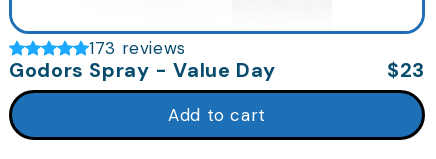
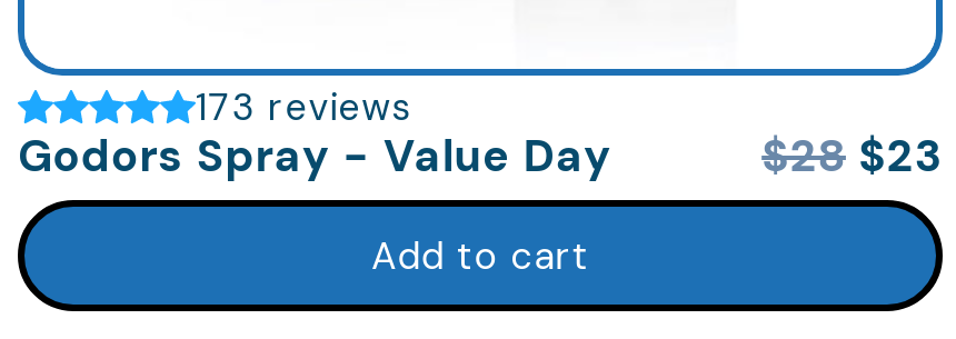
[387,57,425,83] $23 -> [762,127,943,185] $28 $23

